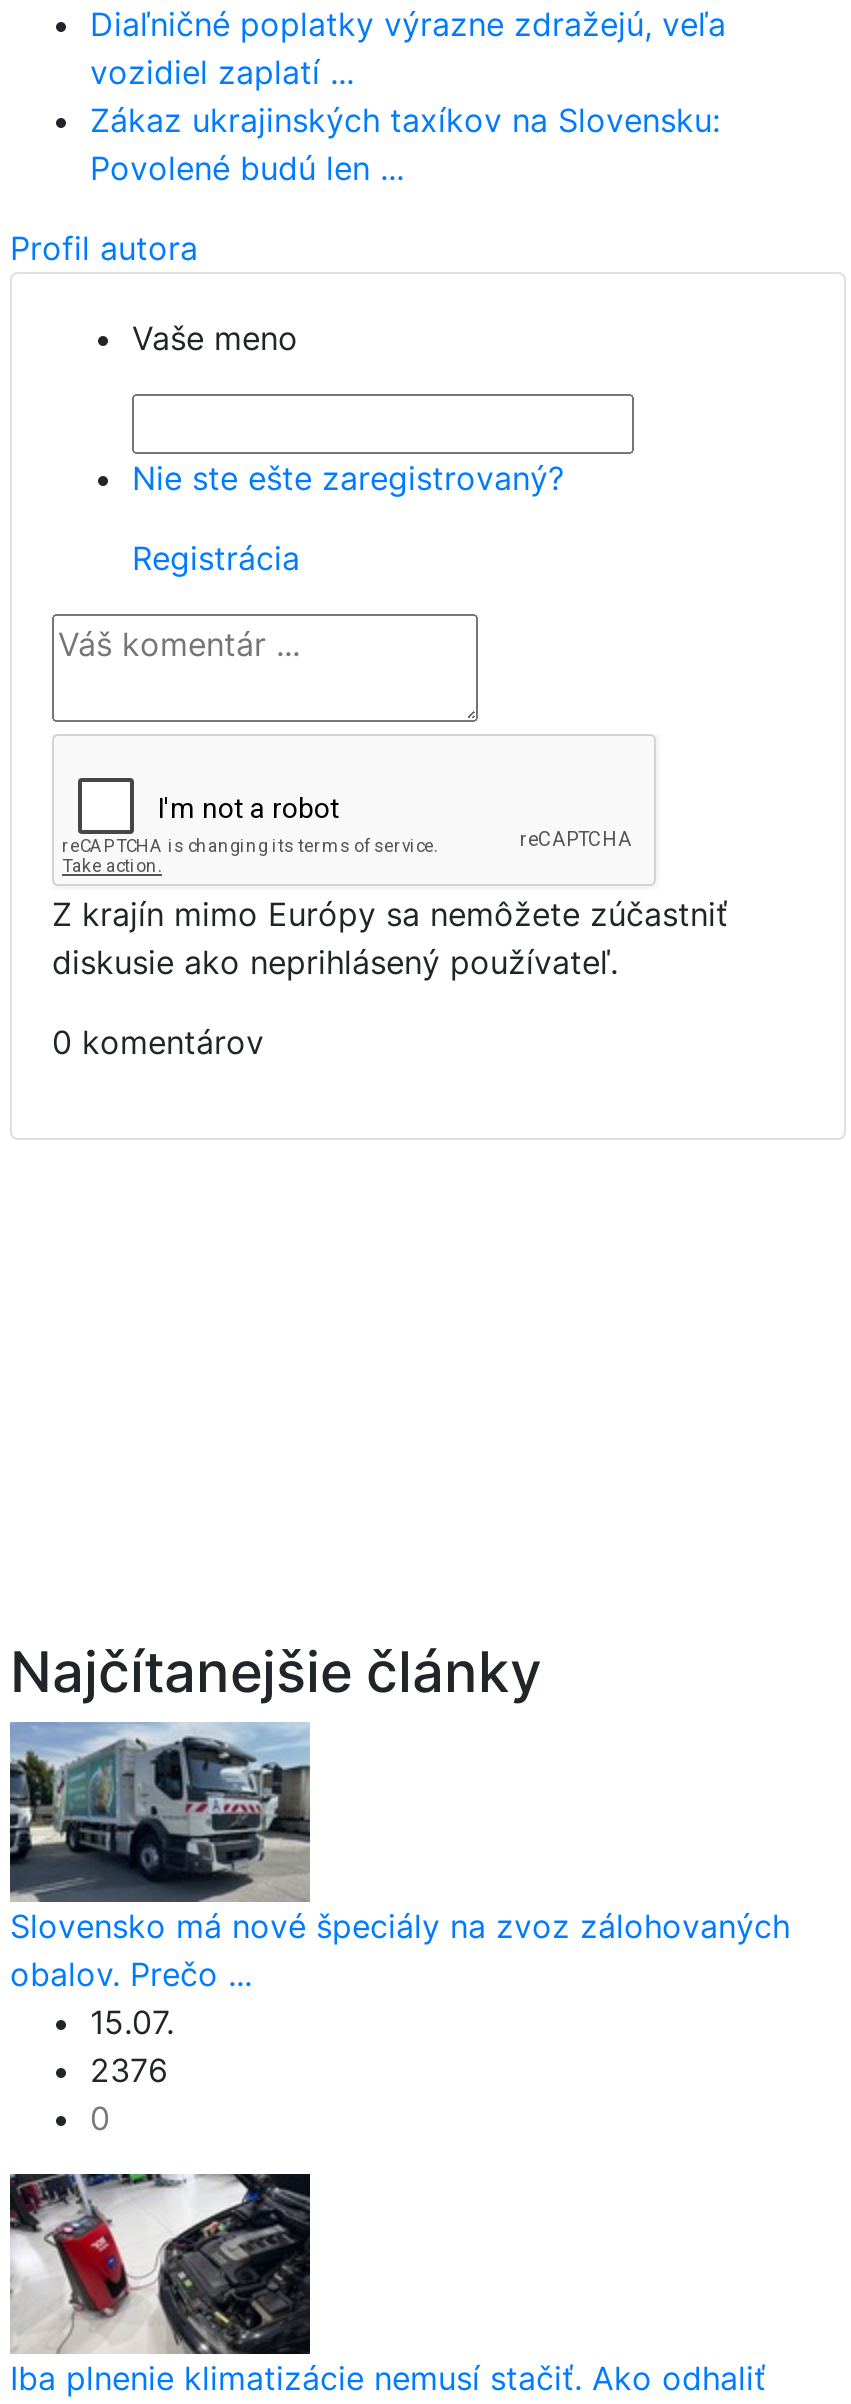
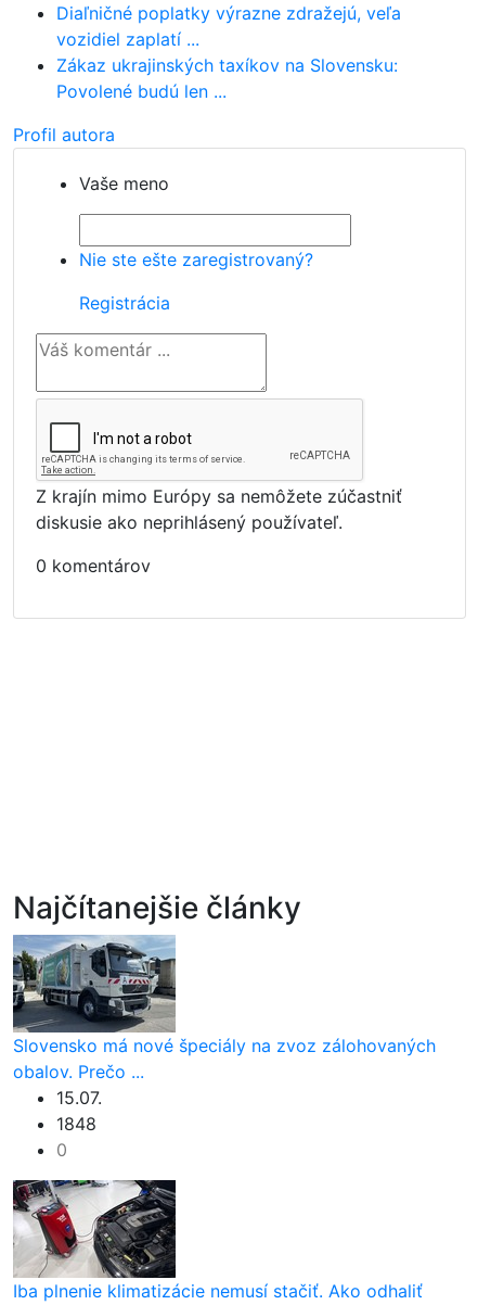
[90,2050,168,2090] 2376 -> [56,1113,96,1135] 1848

